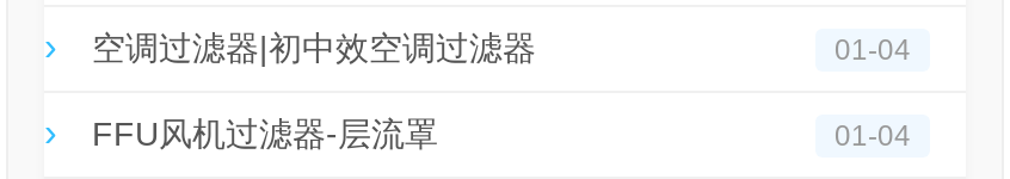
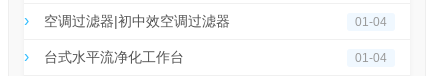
[92,115,438,153] FFU风机过滤器-层流罩 -> [44,49,184,65] 台式水平流净化工作台

